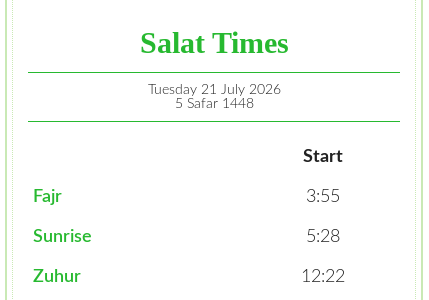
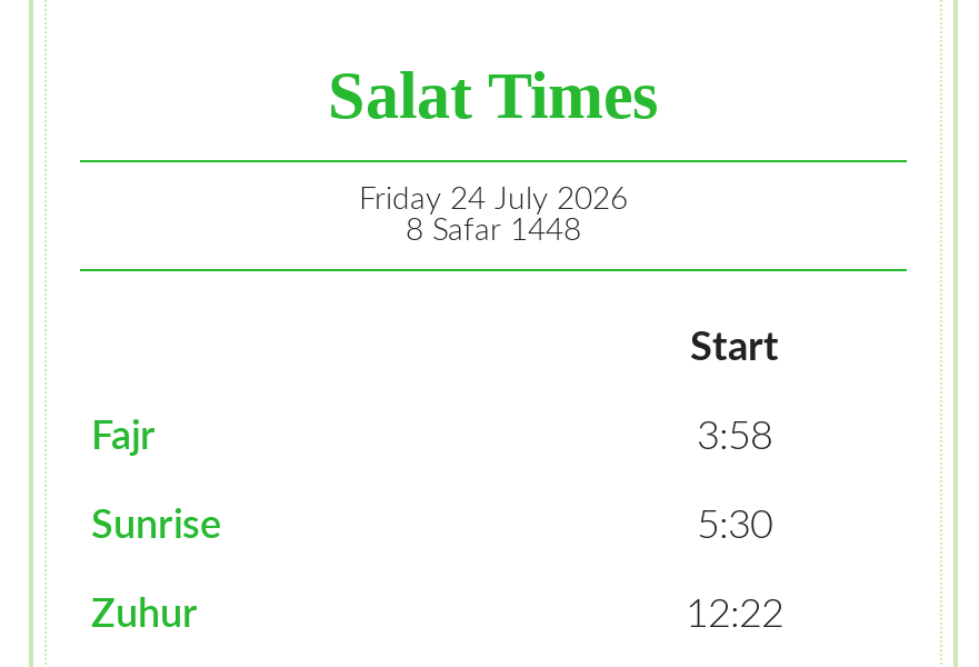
[147,83,280,97] Tuesday 21 July 2026 -> [359,185,628,216] Friday 24 July 2026
[174,97,253,111] 5 Safar 1448 -> [406,216,581,247] 8 Safar 1448
[305,188,339,206] 3:55 -> [697,418,772,458] 3:58
[305,228,339,246] 5:28 -> [697,507,772,547] 5:30

